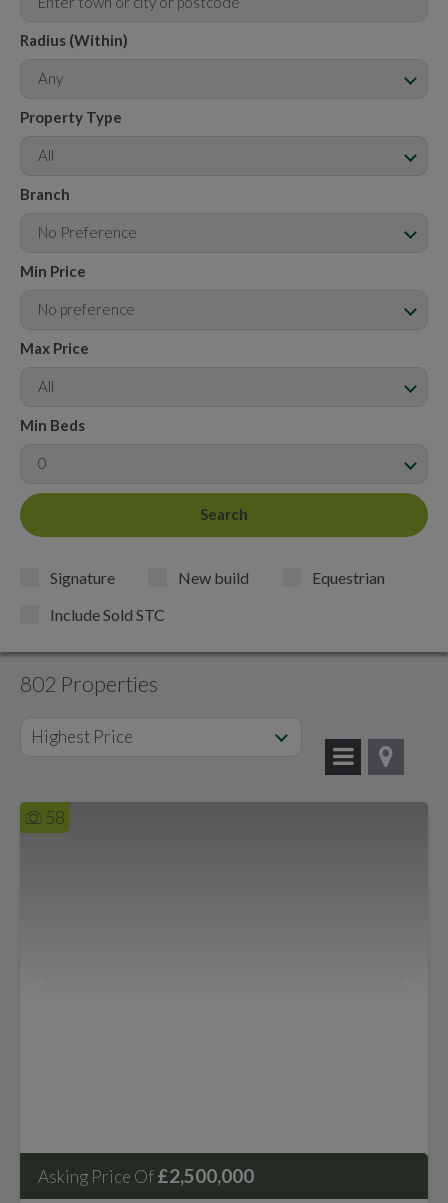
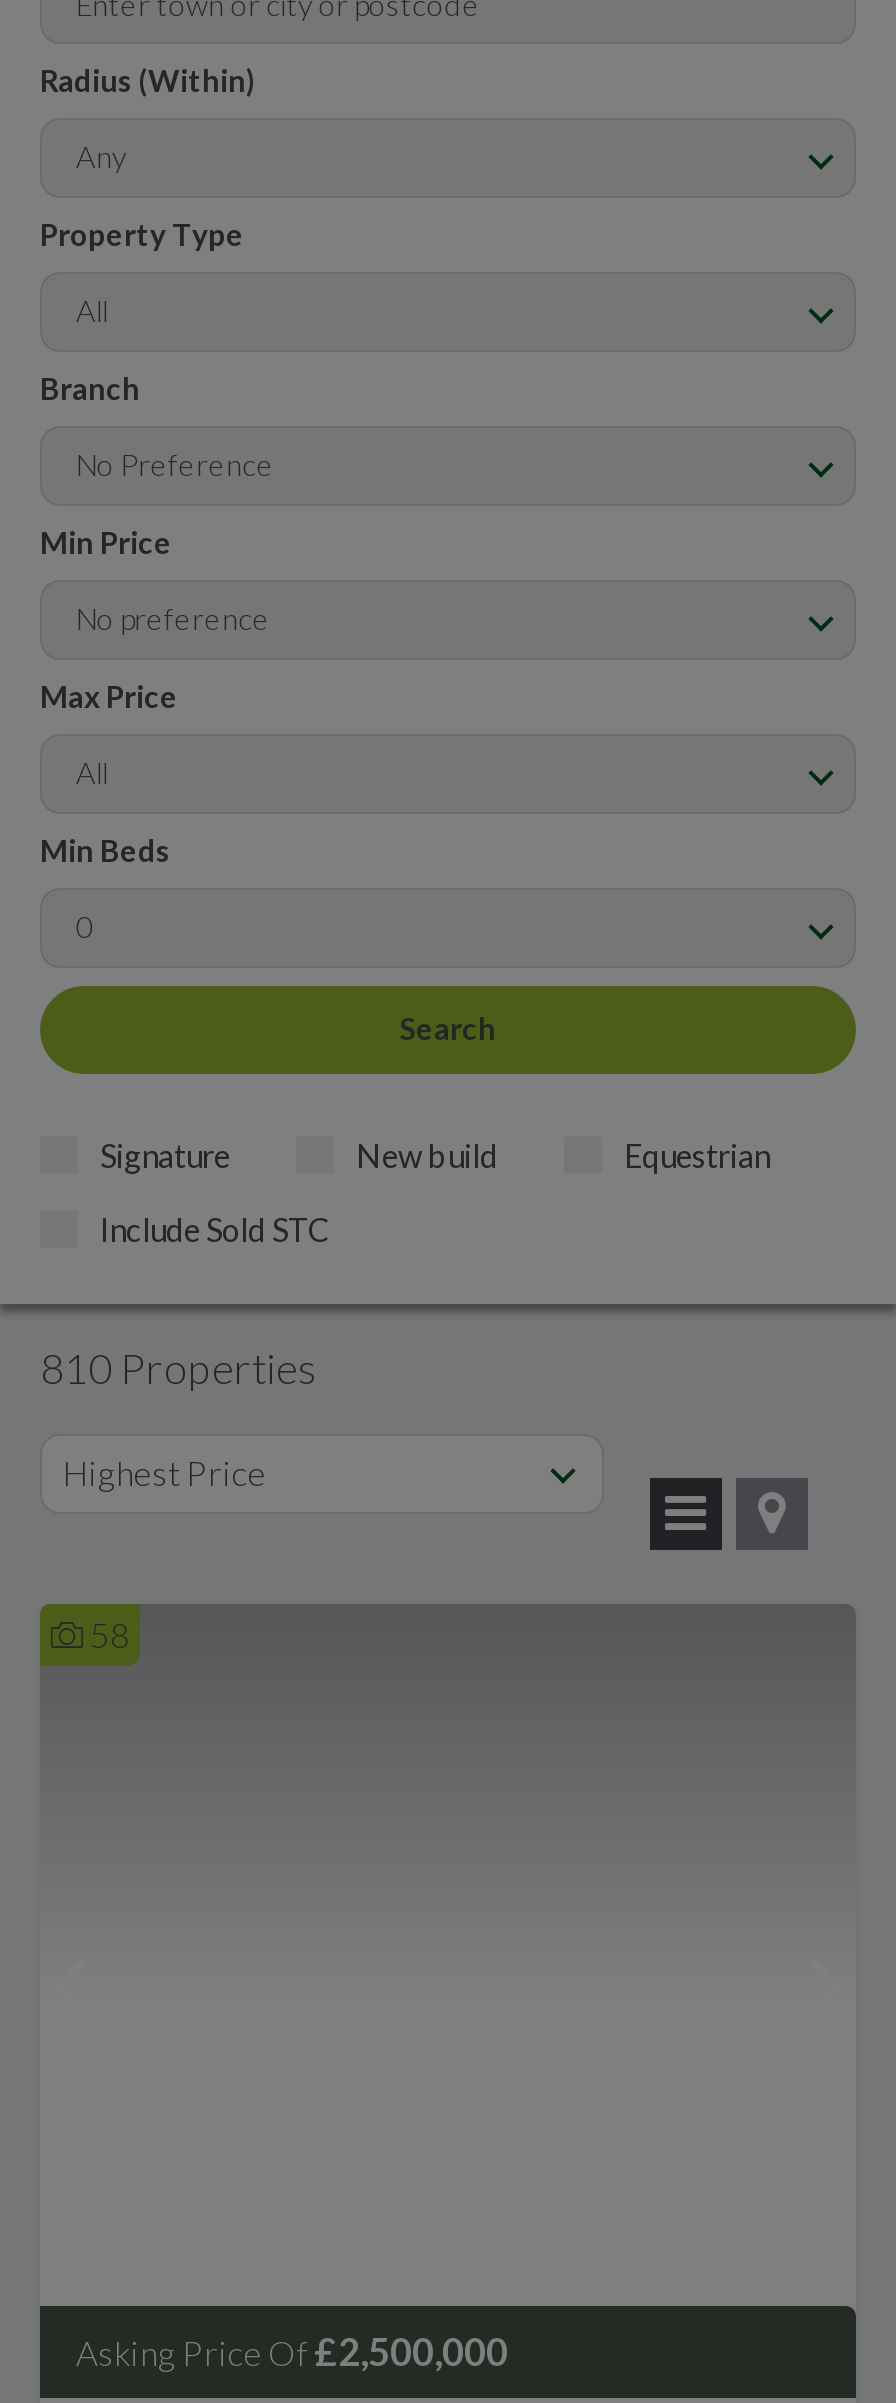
[20,671,158,696] 802 Properties -> [40,1342,316,1392] 810 Properties

